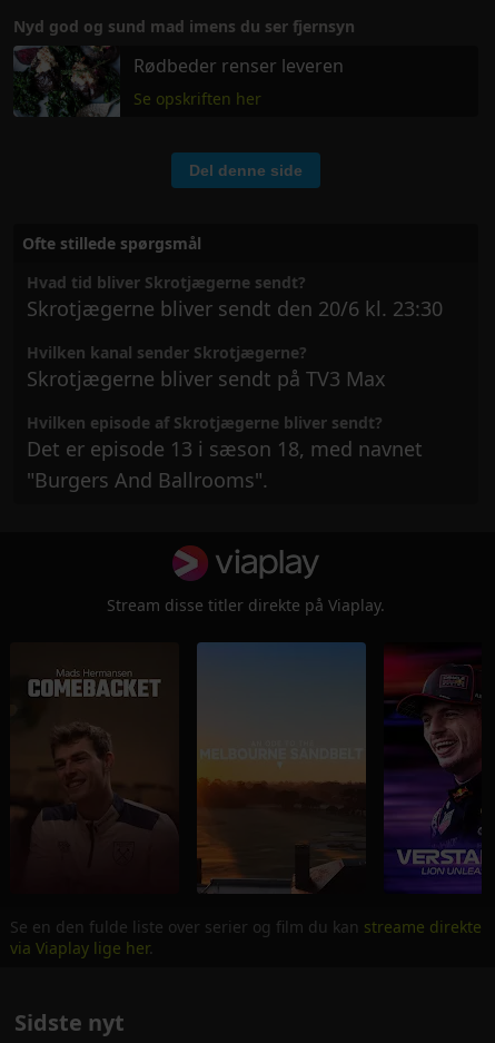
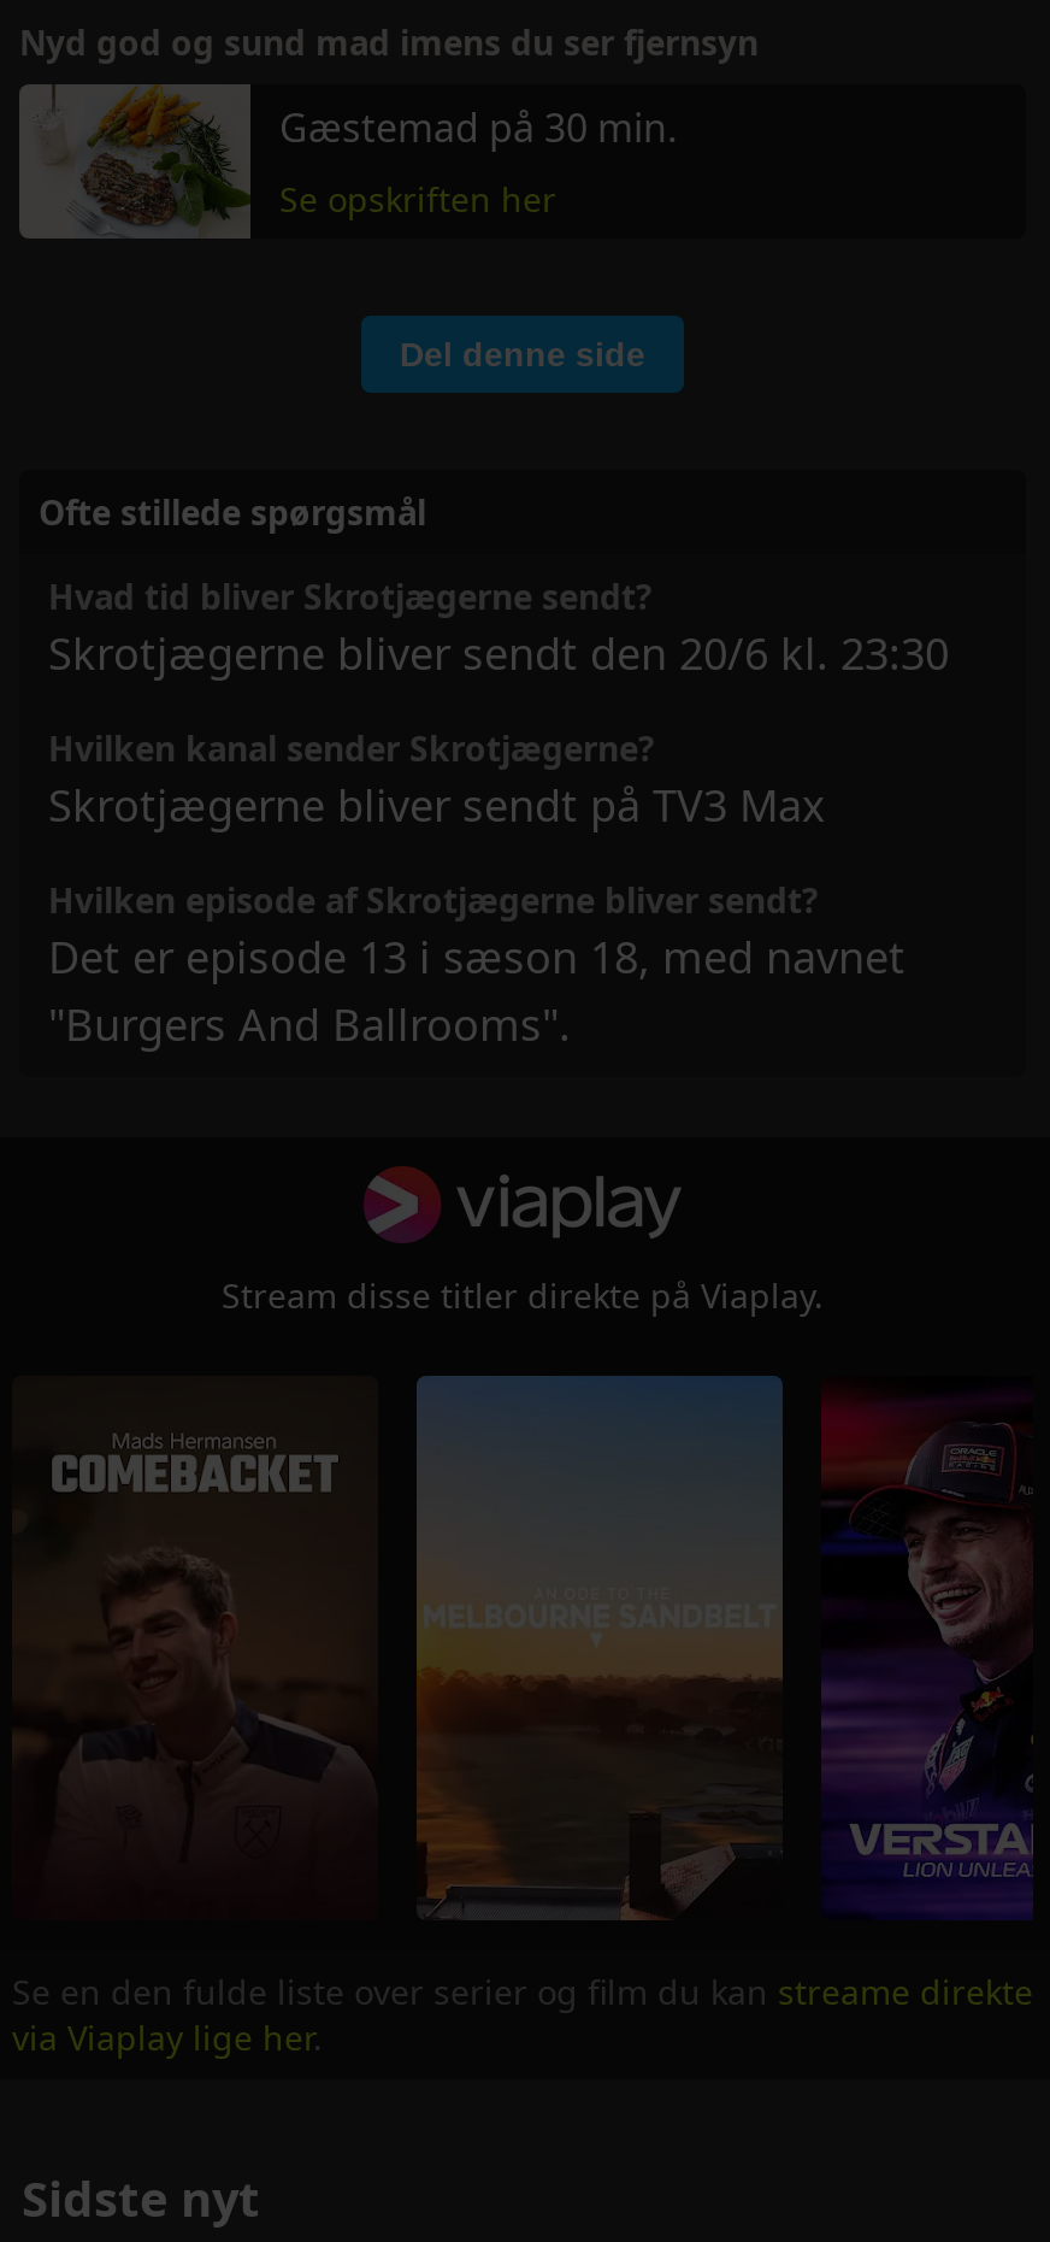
[13,46,344,117] [image] | Rødbeder renser leveren -> [17,82,677,241] [image] | Gæstemad på 30 min.

